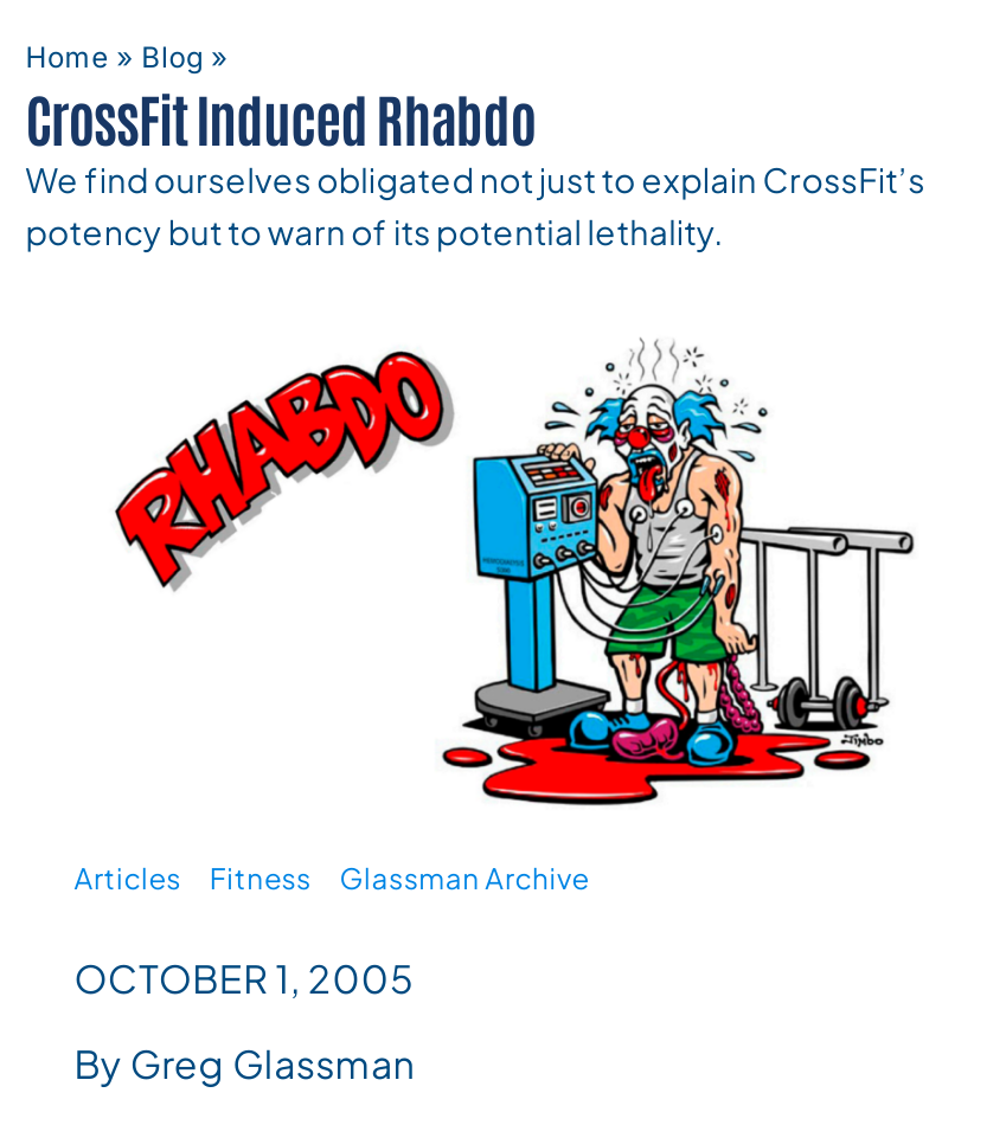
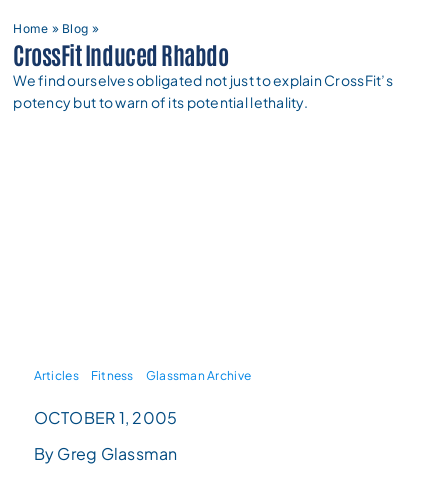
[113,340,916,809] [image] -> none

